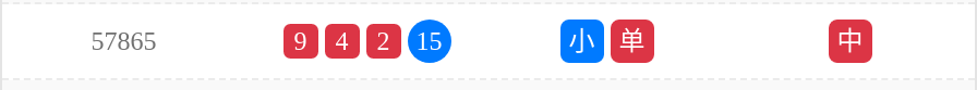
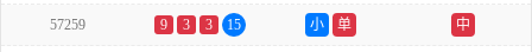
[91,26,157,56] 57865 -> [50,17,85,33] 57259
[335,26,348,56] 4 -> [183,17,190,33] 3
[377,26,390,56] 2 -> [205,17,212,33] 3

